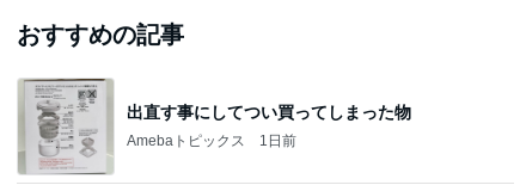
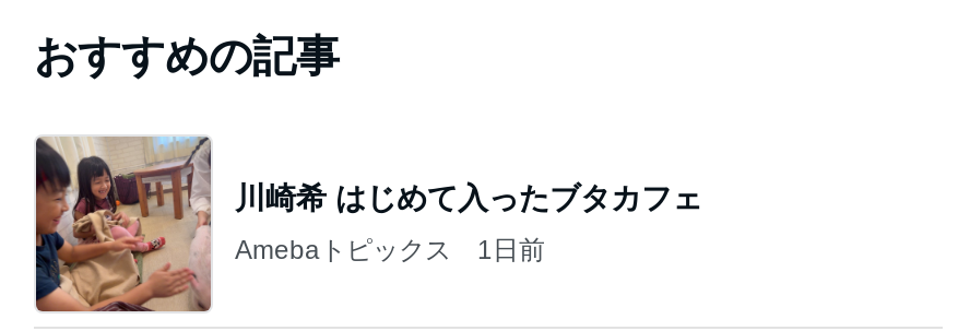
[17,78,411,175] [image] | 出直す事にしてつい買ってしまった物 -> [34,137,702,314] [image] | 川崎希 はじめて入ったブタカフェ

